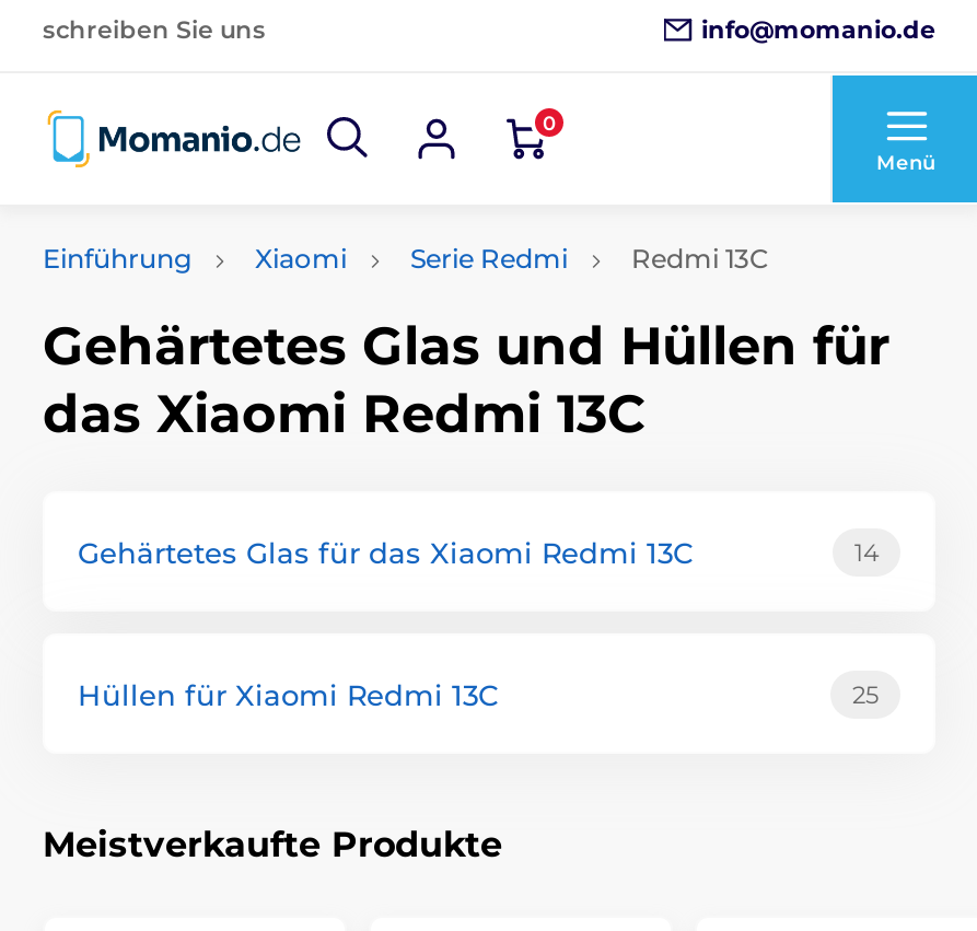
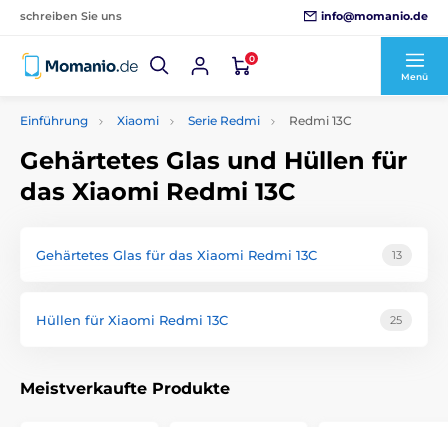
[854,536,879,567] 14 -> [392,247,402,261] 13

